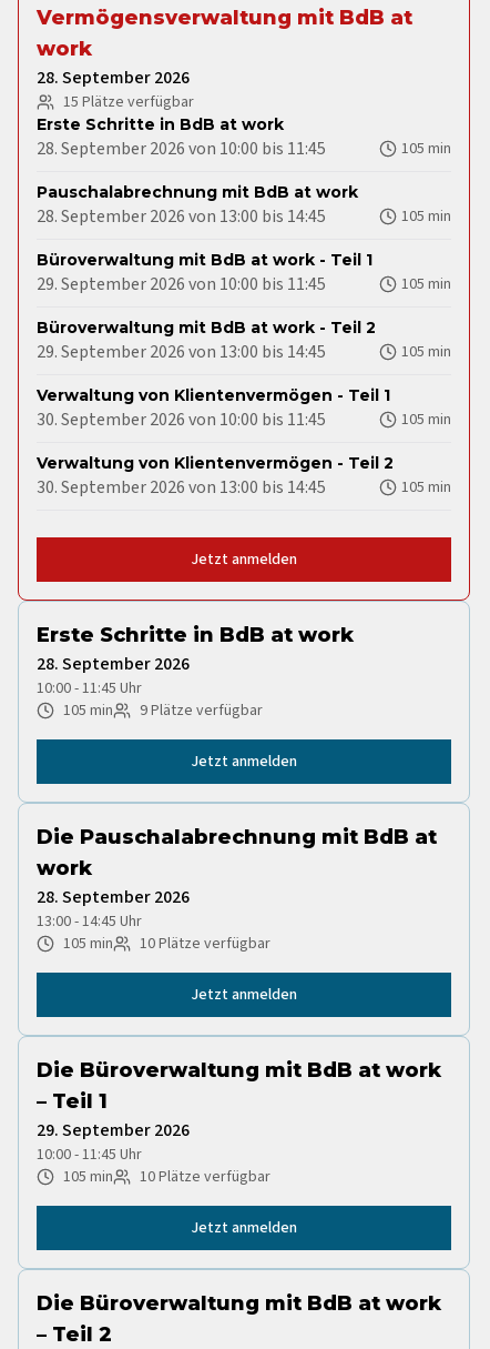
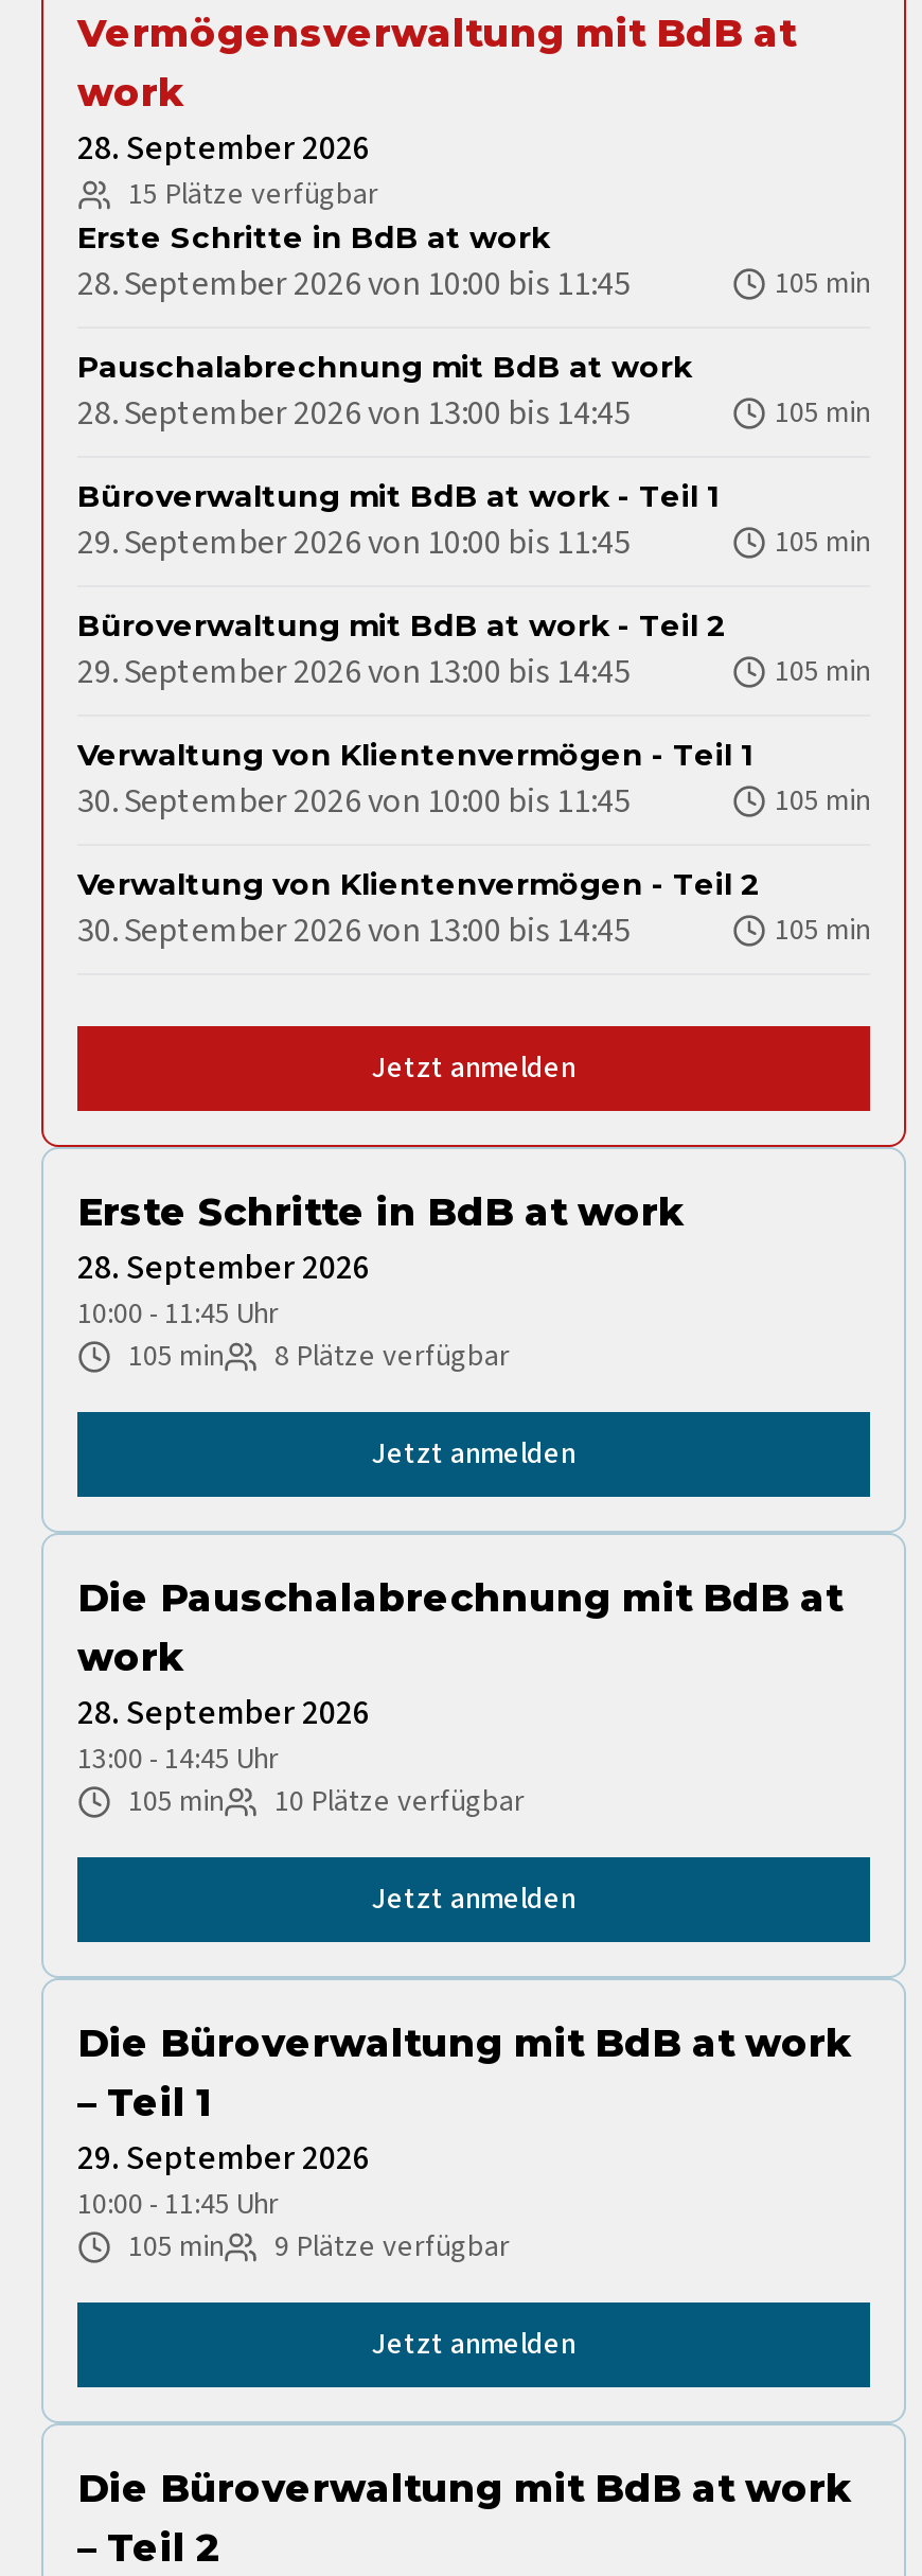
moved [140,699,263,721] -> [274,2225,510,2268]: 9 Plätze verfügbar
none -> [274,1335,510,1377] 8 Plätze verfügbar
[140,1165,270,1188] 10 Plätze verfügbar -> none

